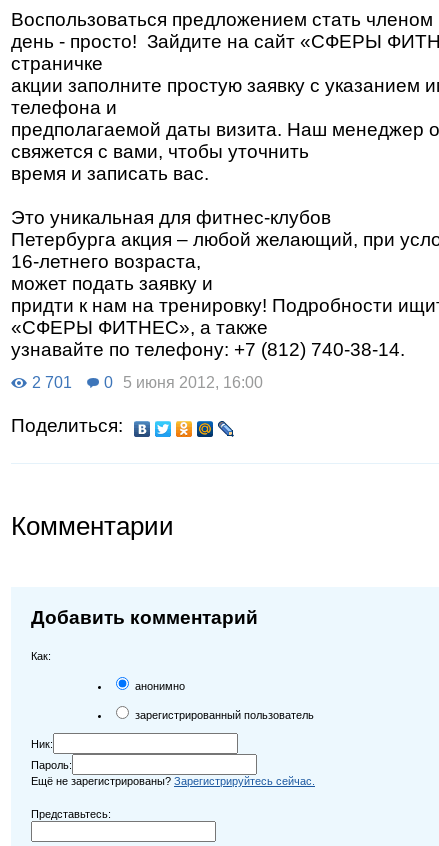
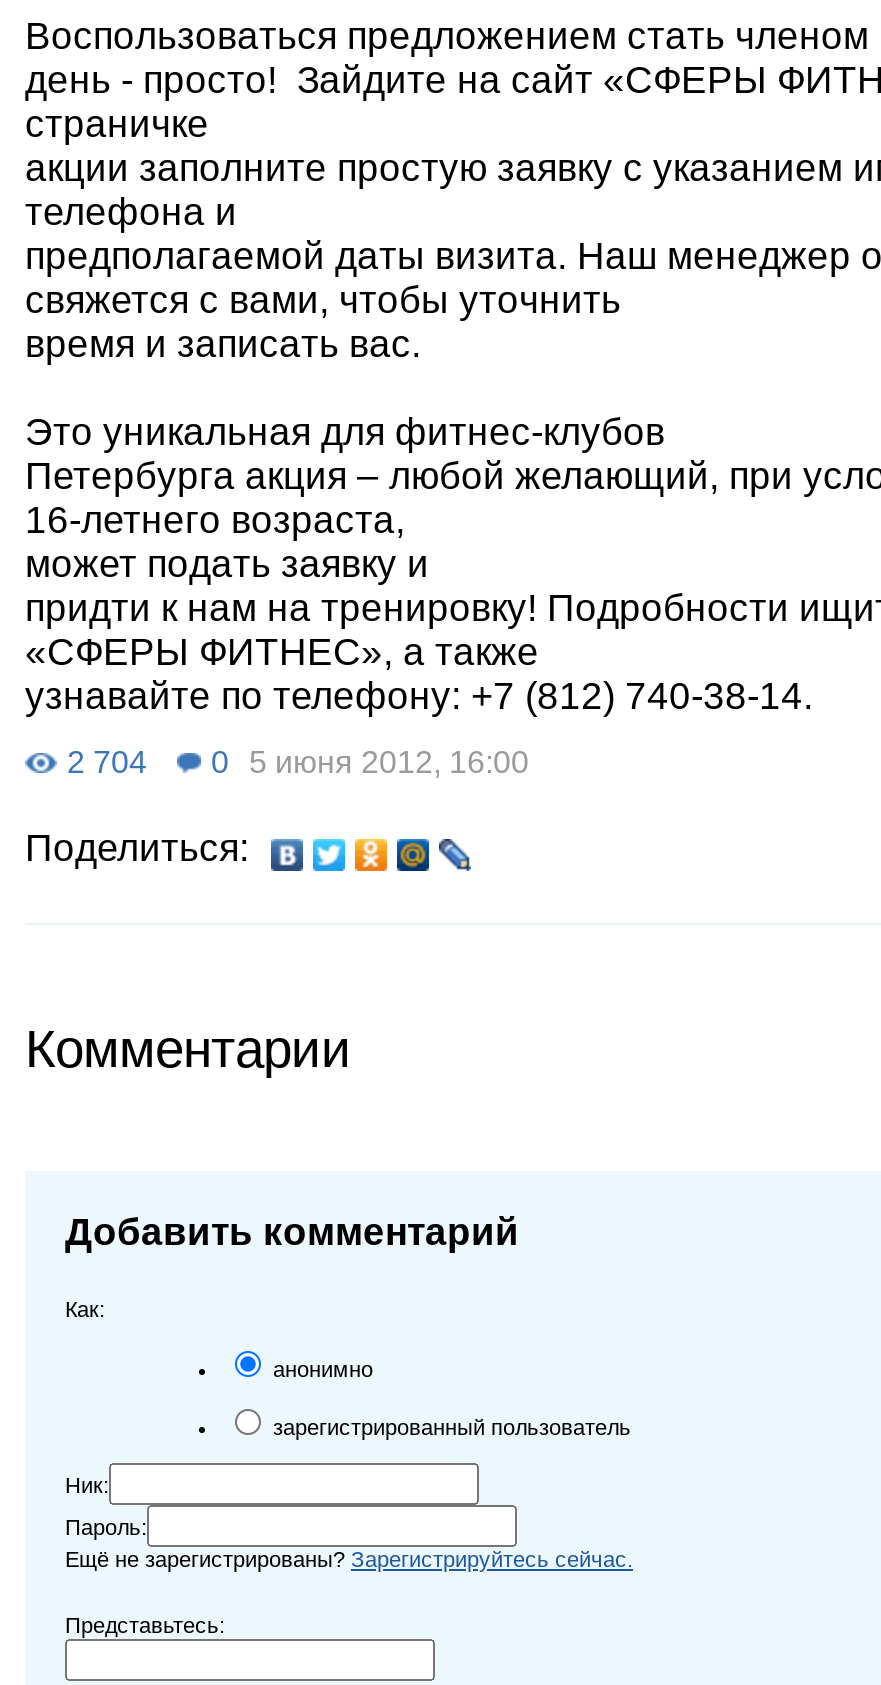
[32,373,72,390] 2 701 -> [67,744,147,778] 2 704

